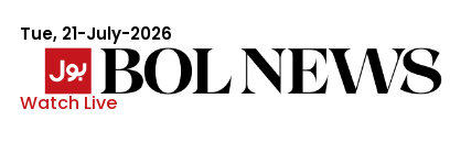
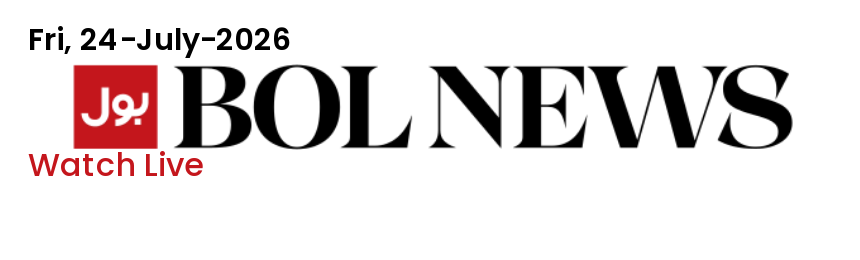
[20,22,172,45] Tue, 21-July-2026 -> [28,18,292,60] Fri, 24-July-2026

